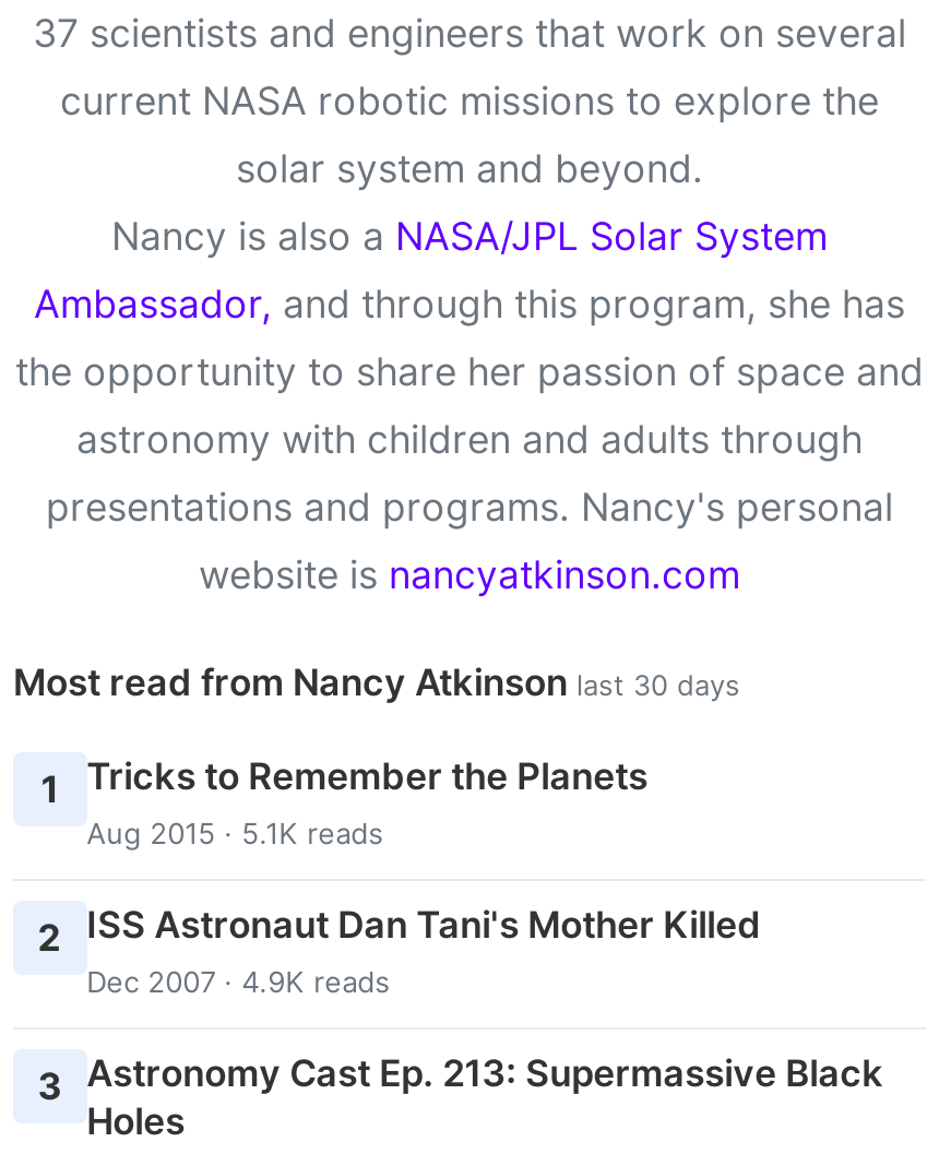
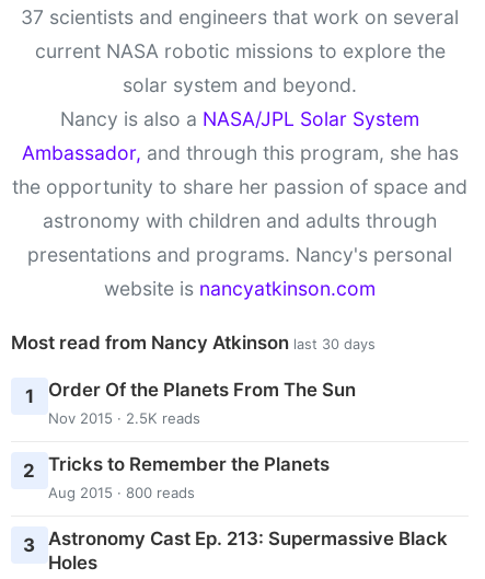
[86,754,648,850] Tricks to Remember the Planets | Aug 2015 · 5.1K reads -> [48,379,355,427] Order Of the Planets From The Sun | Nov 2015 · 2.5K reads
[38,903,761,999] 2 ISS Astronaut Dan Tani's Mother Killed | Dec 2007 · 4.9K reads -> [23,453,329,501] 2 Tricks to Remember the Planets | Aug 2015 · 800 reads

